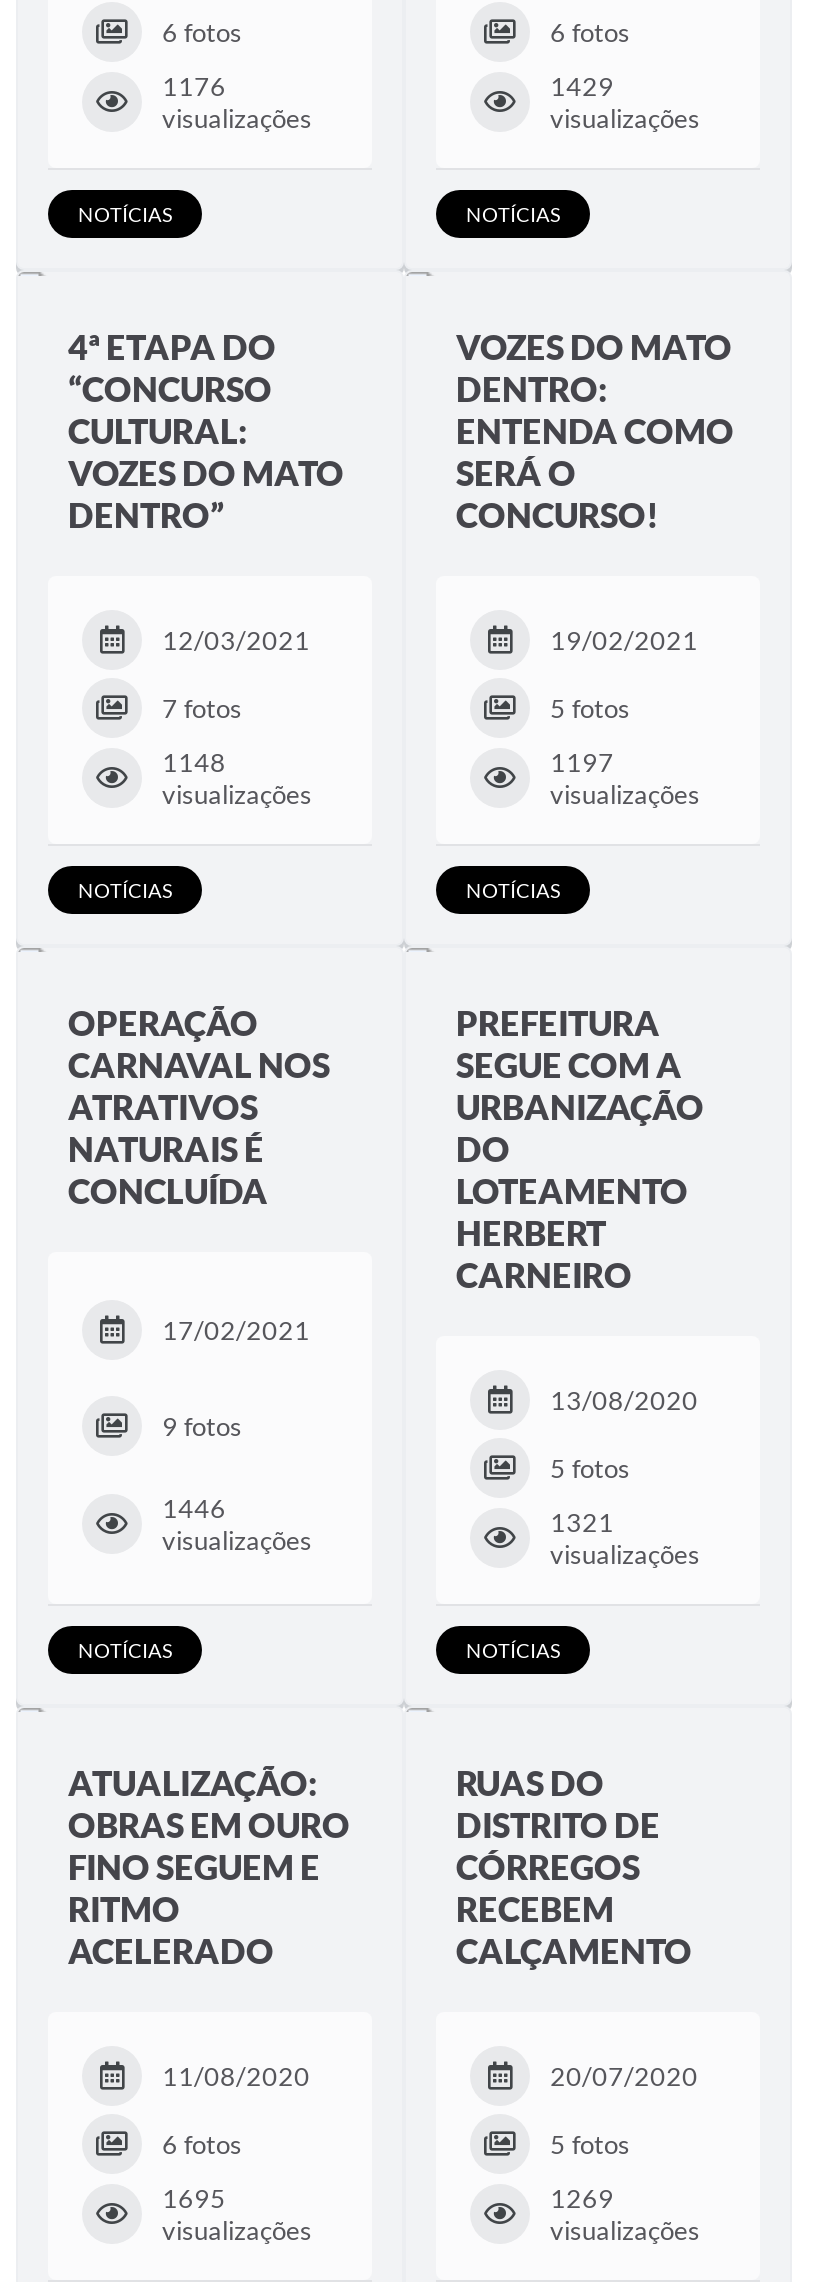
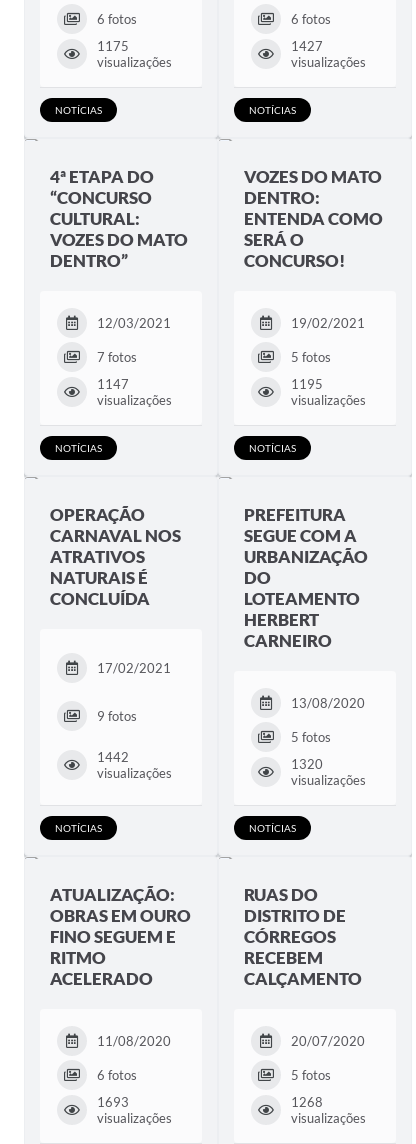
[162,70,226,102] 1176 -> [97,38,129,54] 1175
[550,70,614,102] 1429 -> [291,38,323,54] 1427
[162,746,226,778] 1148 -> [97,376,129,392] 1147
[550,746,614,778] 1197 -> [291,376,323,392] 1195
[162,1492,226,1524] 1446 -> [97,749,129,765] 1442
[550,1506,614,1538] 1321 -> [291,756,323,772] 1320
[162,2182,226,2214] 1695 -> [97,1094,129,1110] 1693
[550,2182,614,2214] 1269 -> [291,1094,323,1110] 1268

